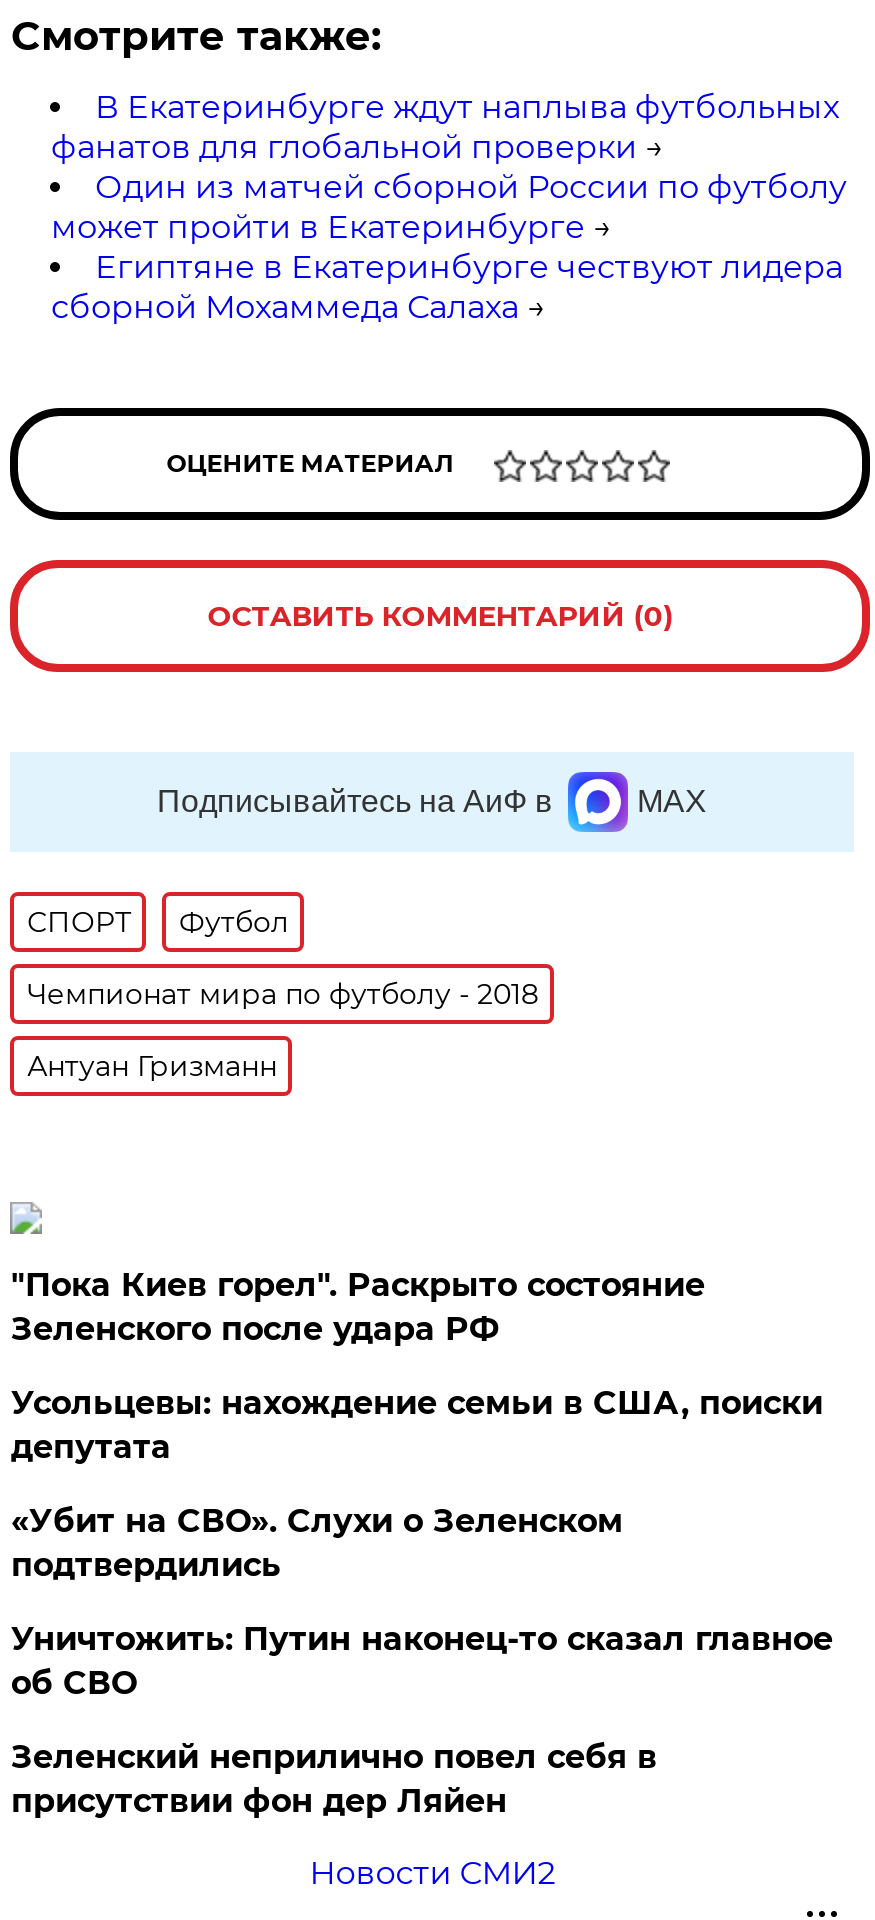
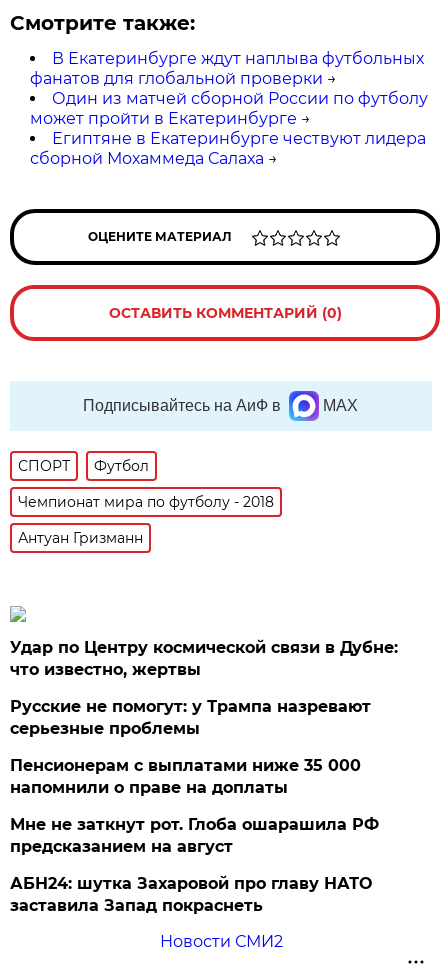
[11,1266,705,1348] "Пока Киев горел". Раскрыто состояние | Зеленского после удара РФ -> [10,638,398,679] Удар по Центру космической связи в Дубне: | что известно, жертвы
[11,1384,823,1466] Усольцевы: нахождение семьи в США, поиски | депутата -> [10,697,371,738] Русские не помогут: у Трампа назревают | серьезные проблемы
[11,1502,623,1584] «Убит на СВО». Слухи о Зеленском | подтвердились -> [10,756,361,797] Пенсионерам с выплатами ниже 35 000 | напомнили о праве на доплаты
[11,1620,833,1702] Уничтожить: Путин наконец-то сказал главное | об СВО -> [10,815,379,856] Мне не заткнут рот. Глоба ошарашила РФ | предсказанием на август
[11,1738,657,1820] Зеленский неприлично повел cебя в | присутствии фон дер Ляйен -> [10,874,372,915] АБН24: шутка Захаровой про главу НАТО | заставила Запад покраснеть

